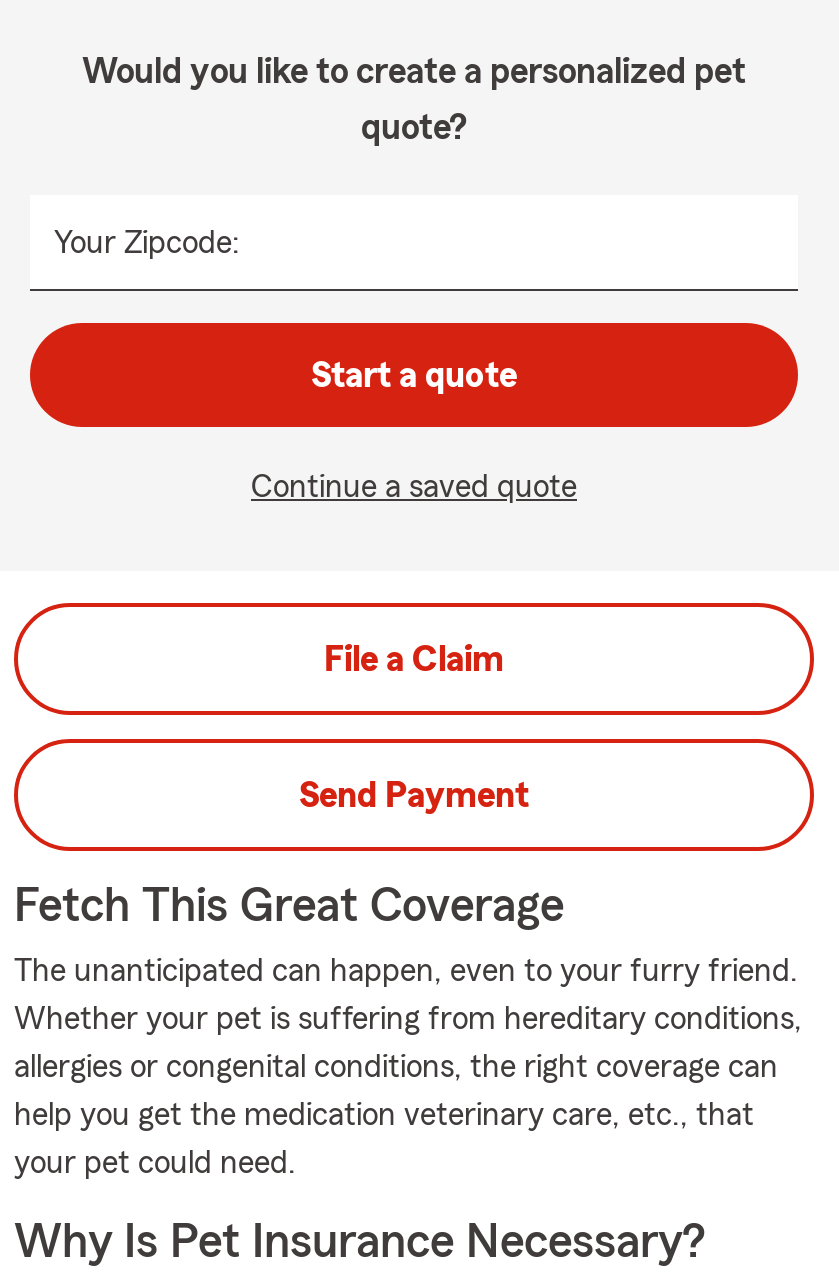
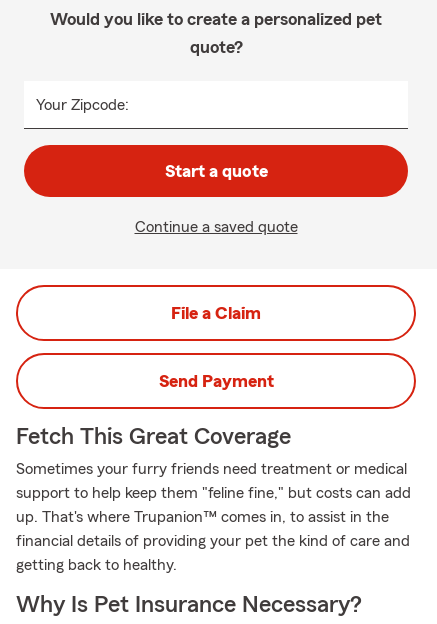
[14,955,798,987] The unanticipated can happen, even to your furry friend. -> [16,461,407,477] Sometimes your furry friends need treatment or medical
[14,1003,802,1035] Whether your pet is suffering from hereditary conditions, -> [16,485,411,501] support to help keep them "feline fine," but costs can add
[14,1051,778,1083] allergies or congenital conditions, the right coverage can -> [16,509,389,525] up. That's where Trupanion™ comes in, to assist in the
[14,1099,754,1131] help you get the medication veterinary care, etc., that -> [16,533,410,549] financial details of providing your pet the kind of care and
[14,1147,296,1179] your pet could need. -> [16,557,177,573] getting back to healthy.

